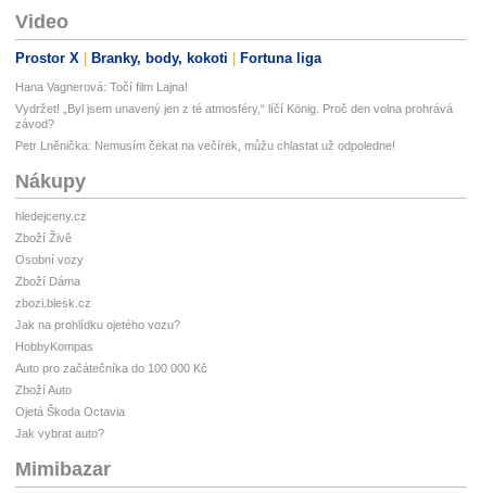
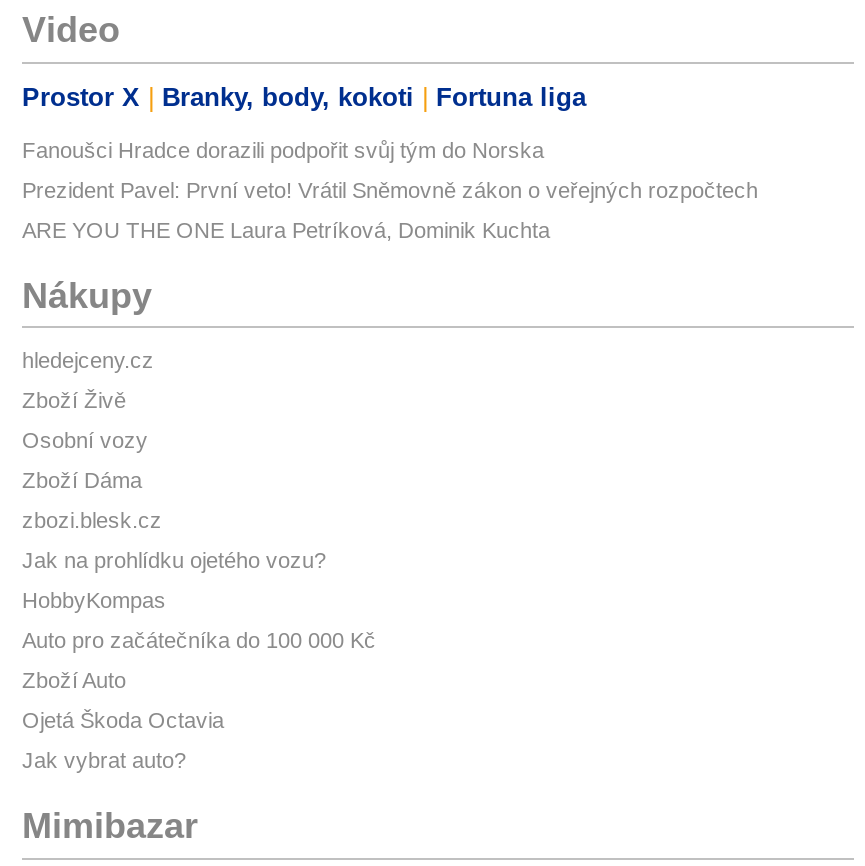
[15,80,188,93] Hana Vagnerová: Točí film Lajna! -> [22,138,544,162] Fanoušci Hradce dorazili podpořit svůj tým do Norska
[15,102,453,130] Vydržet! „Byl jsem unavený jen z té atmosféry,“ líčí König. Proč den volna prohrává | závod? -> [22,178,758,202] Prezident Pavel: První veto! Vrátil Sněmovně zákon o veřejných rozpočtech
[15,139,395,152] Petr Lněnička: Nemusím čekat na večírek, můžu chlastat už odpoledne! -> [22,218,550,242] ARE YOU THE ONE Laura Petríková, Dominik Kuchta

